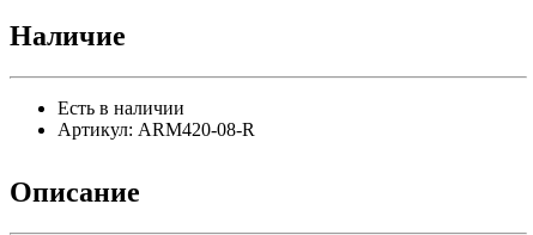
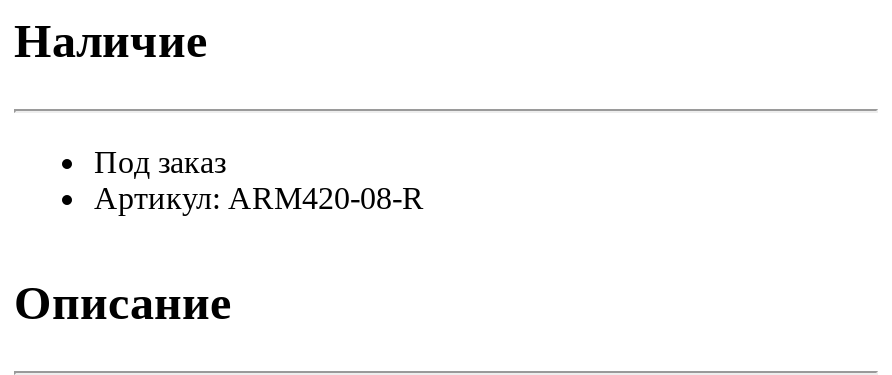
[57,97,184,118] Есть в наличии -> [94,144,226,178] Под заказ

